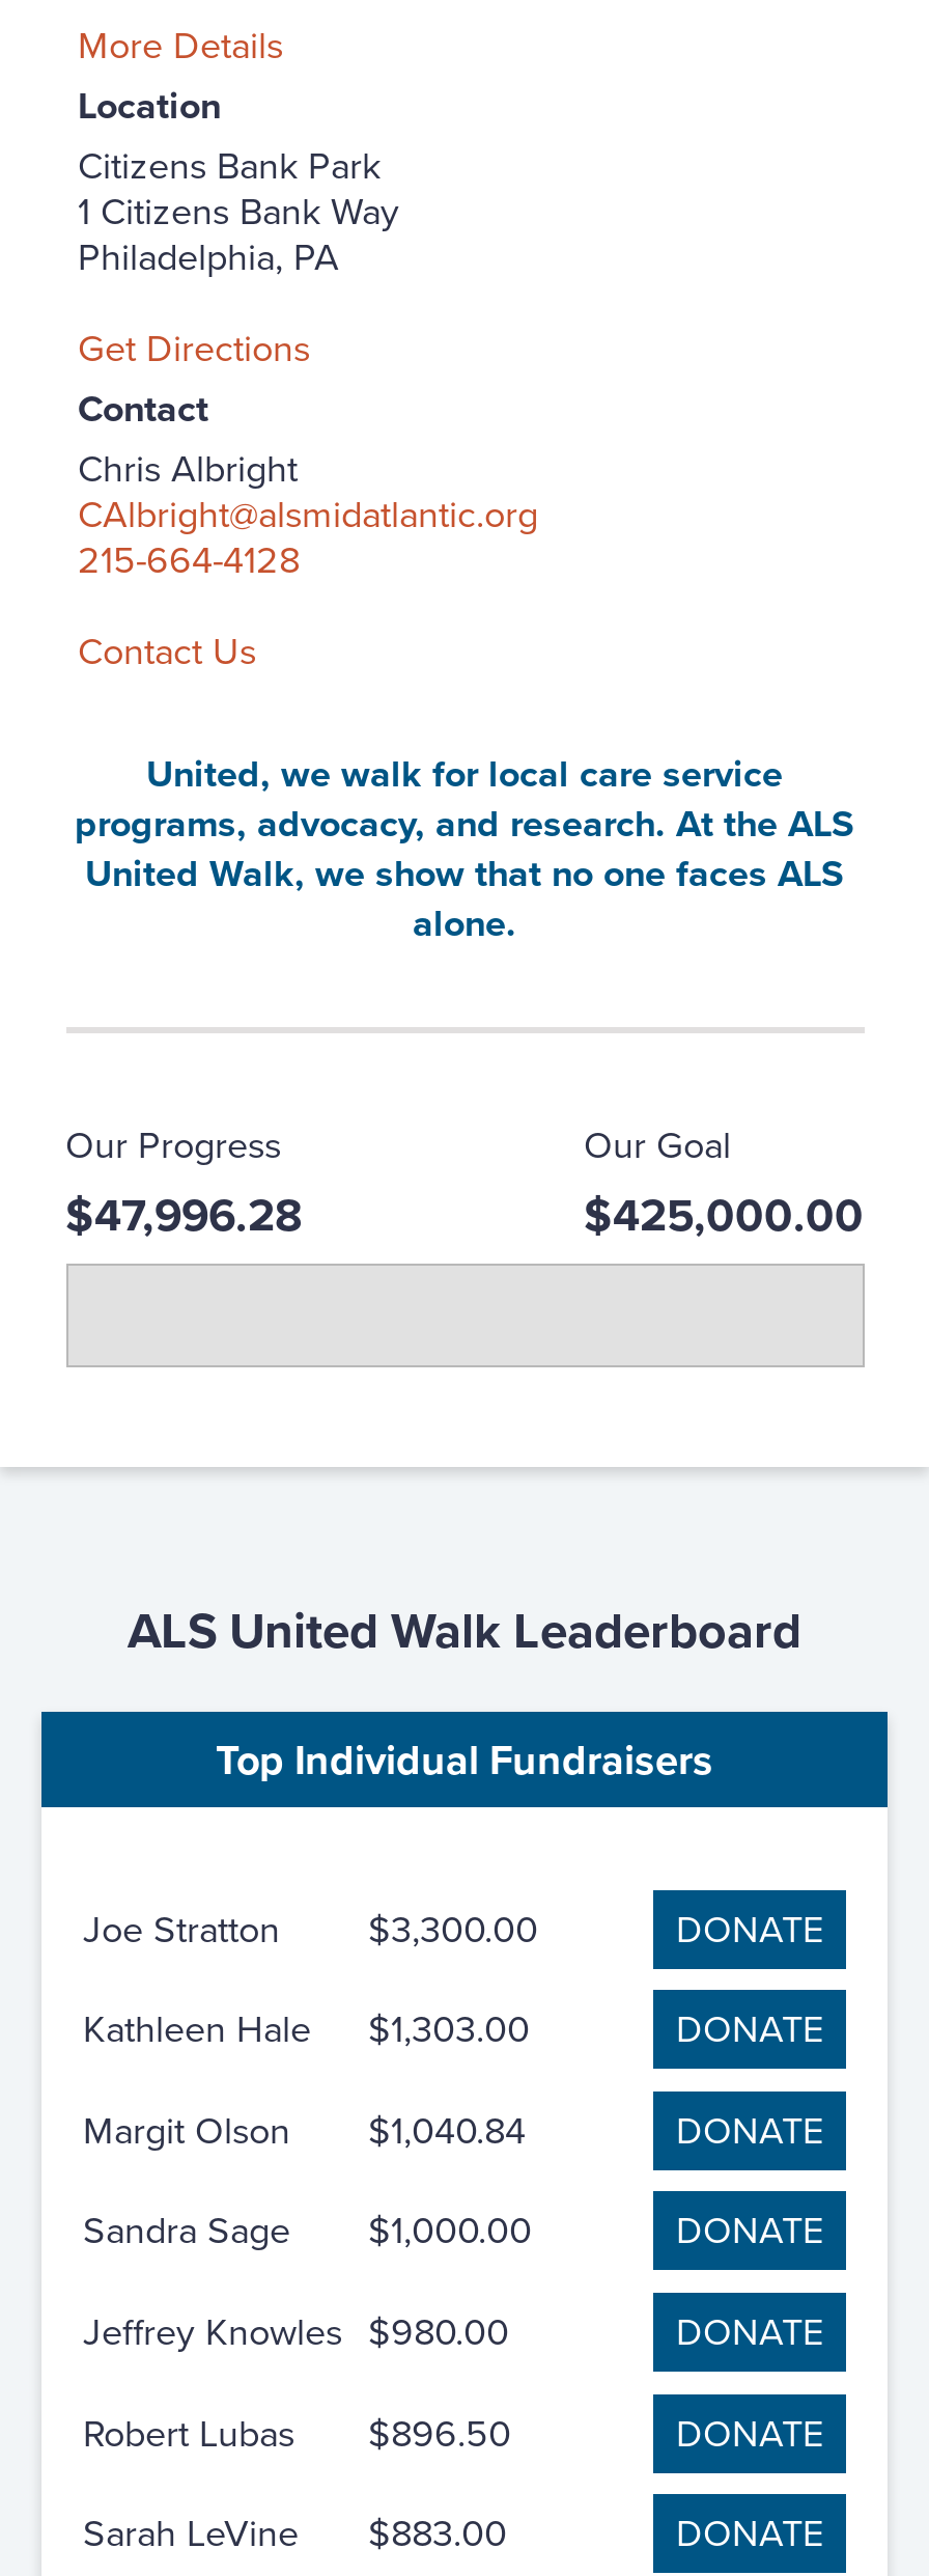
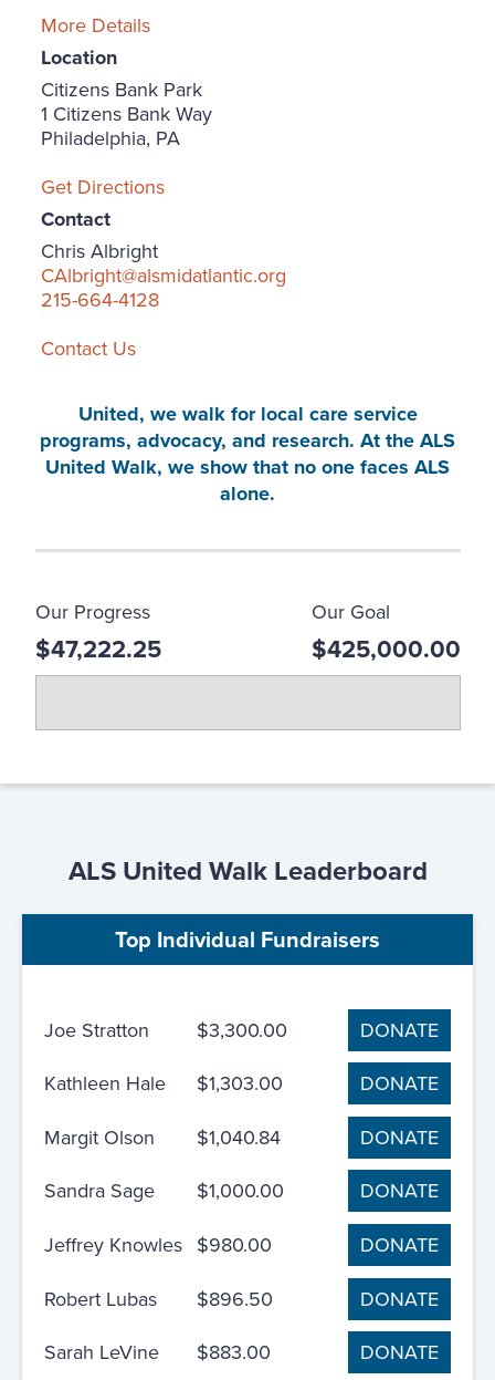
[65,1180,302,1247] $47,996.28 -> [35,631,161,666] $47,222.25

